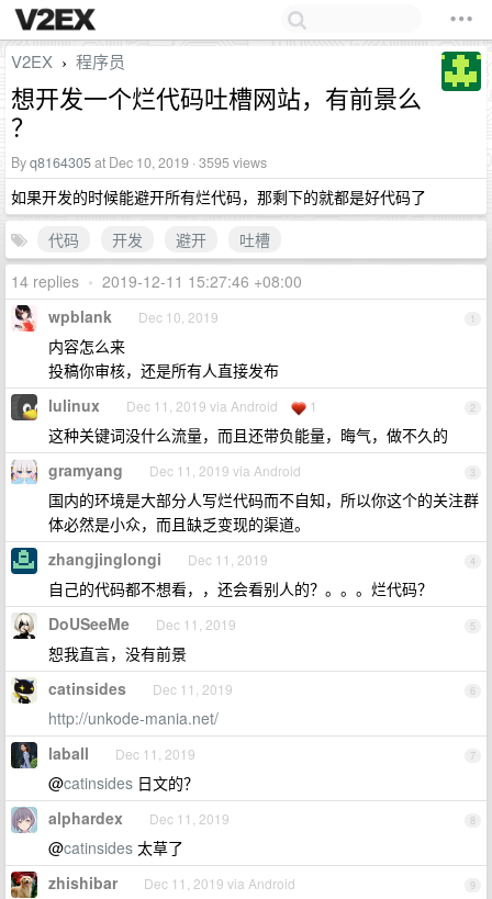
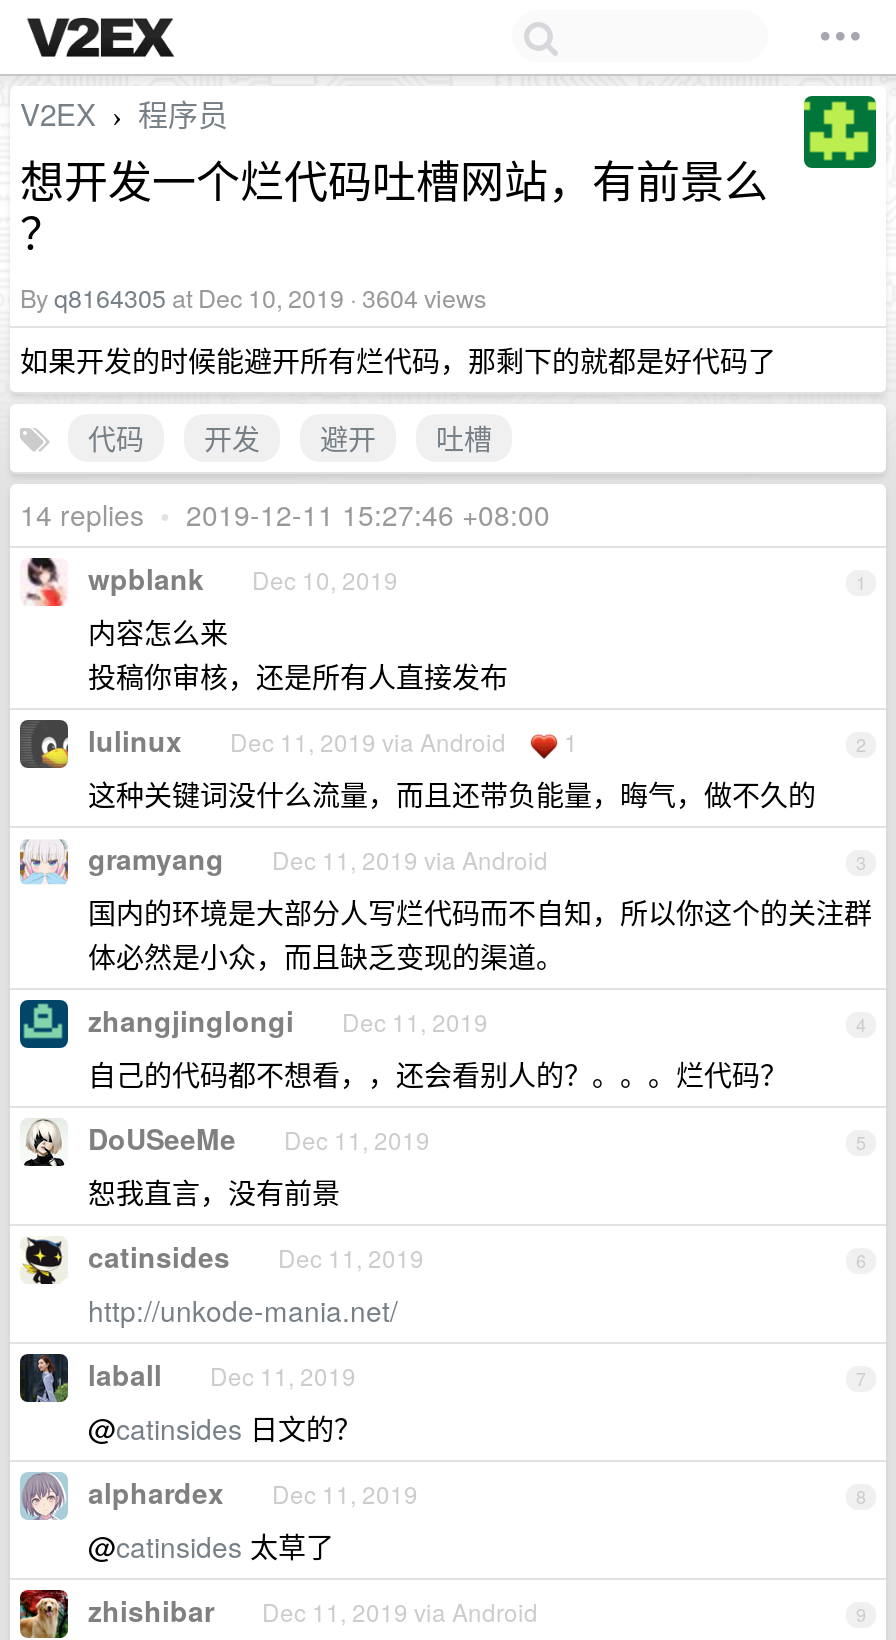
[11,153,267,172] By q8164305 at Dec 10, 2019 · 3595 views -> [20,280,486,316] By q8164305 at Dec 10, 2019 · 3604 views

